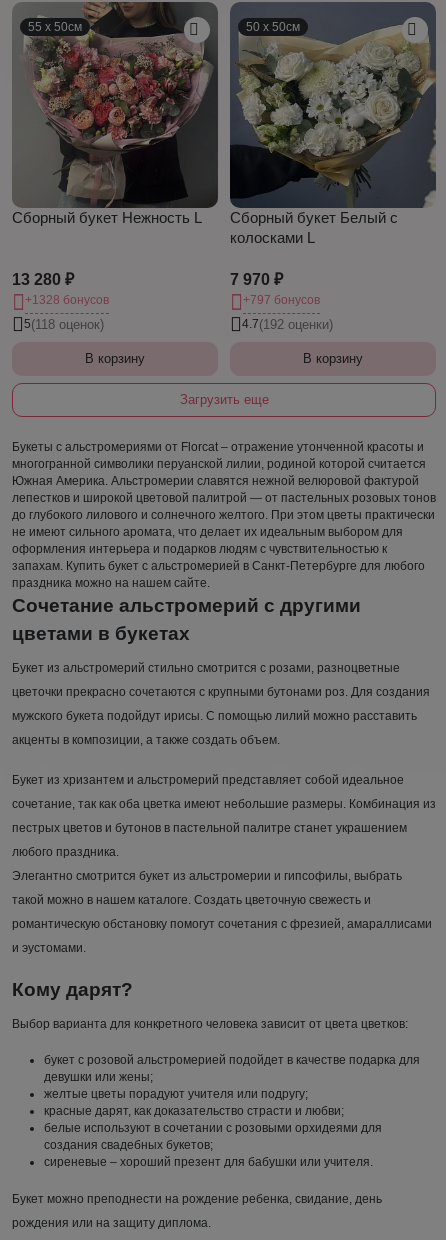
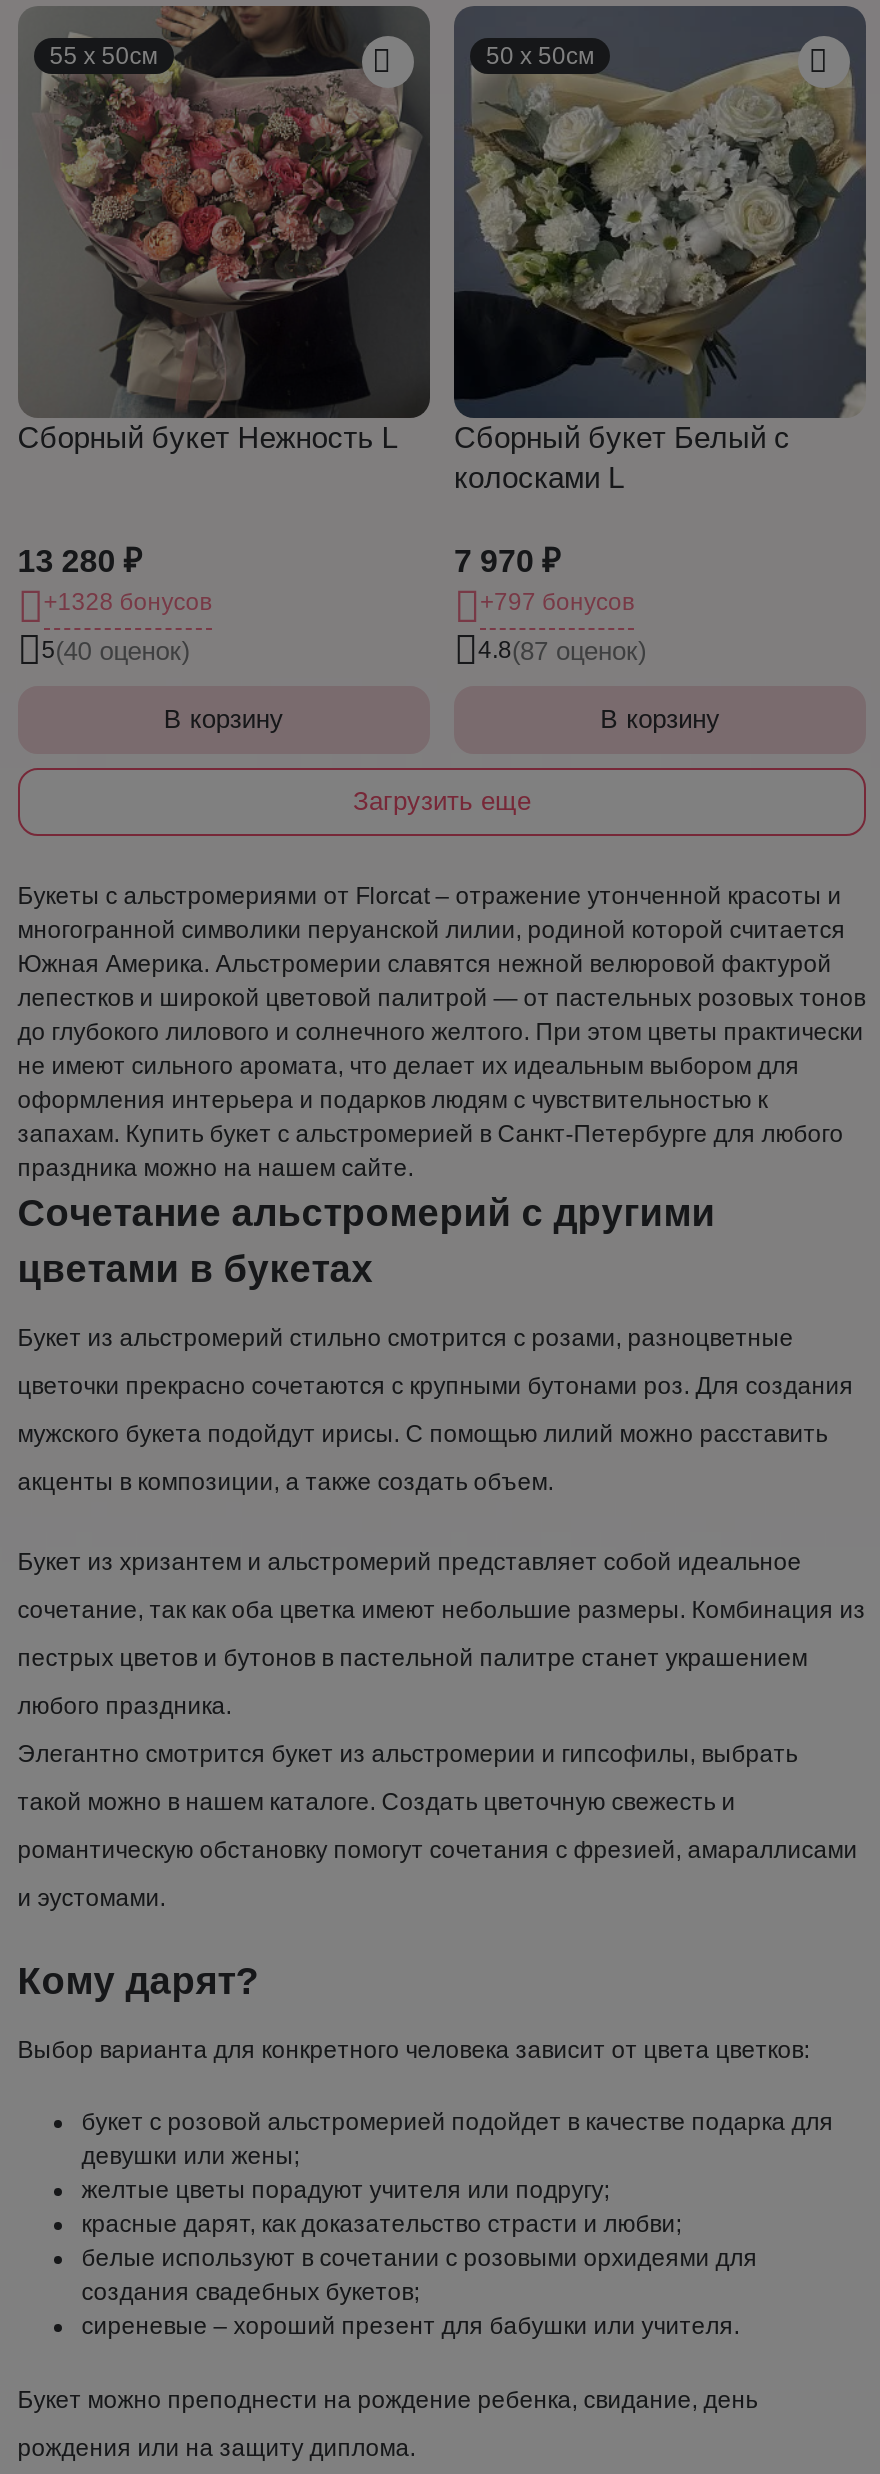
[24,317,104,332] 5(118 оценок) -> [42,635,190,665] 5(40 оценок)
[242,317,333,332] 4.7(192 оценки) -> [478,635,646,665] 4.8(87 оценок)

